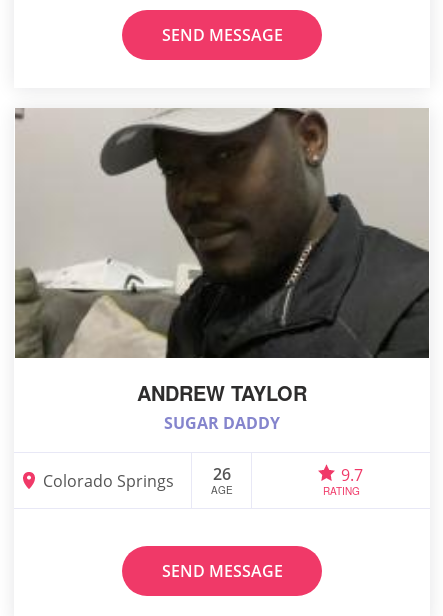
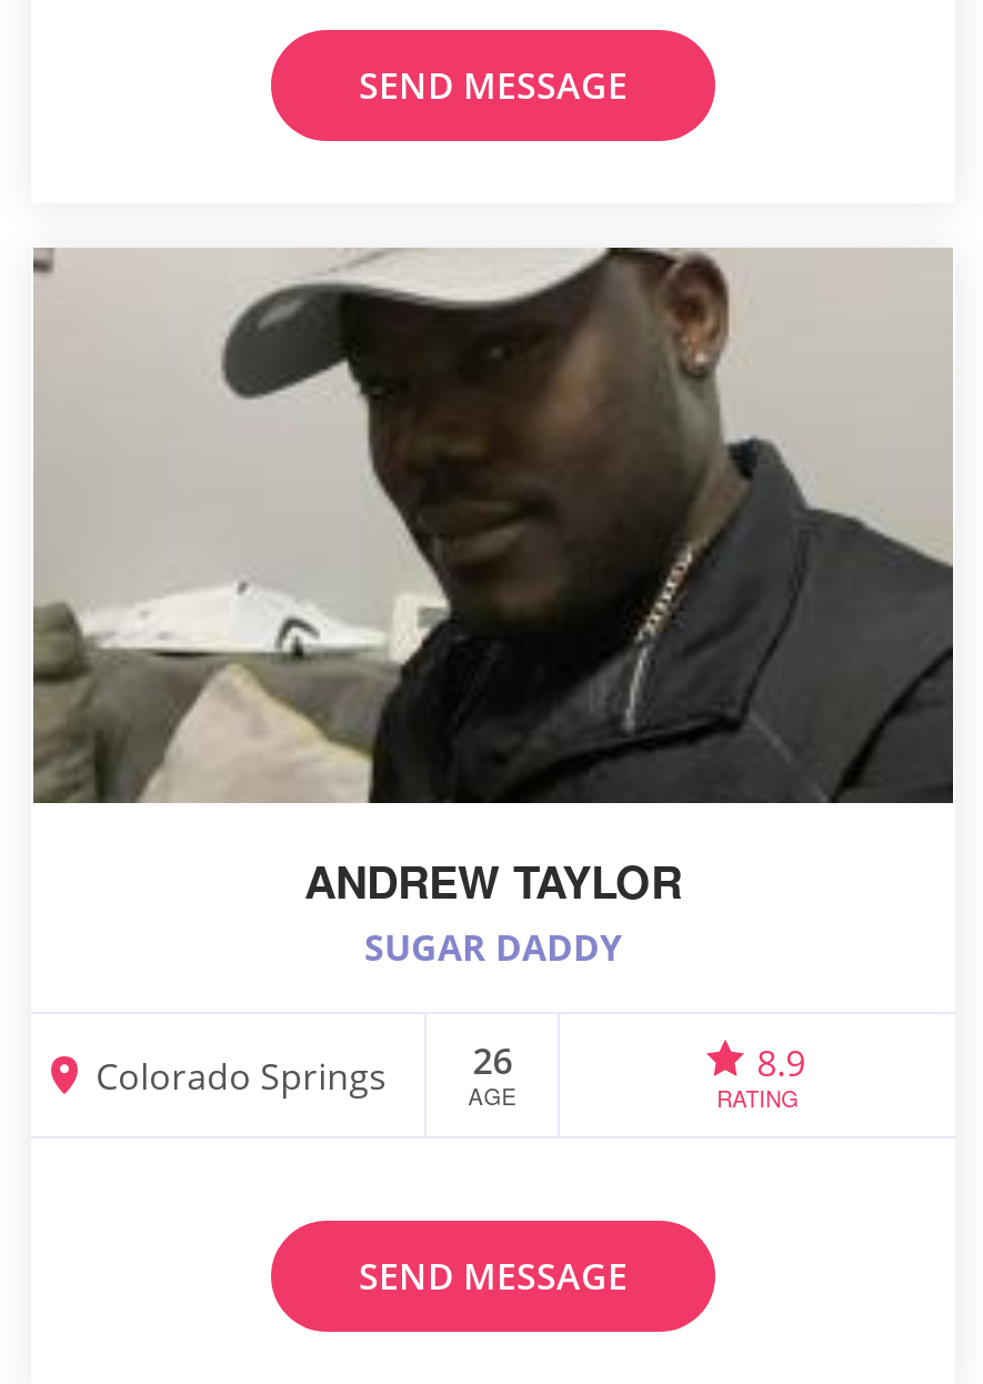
[337,464,363,486] 9.7 -> [748,1040,806,1089] 8.9

